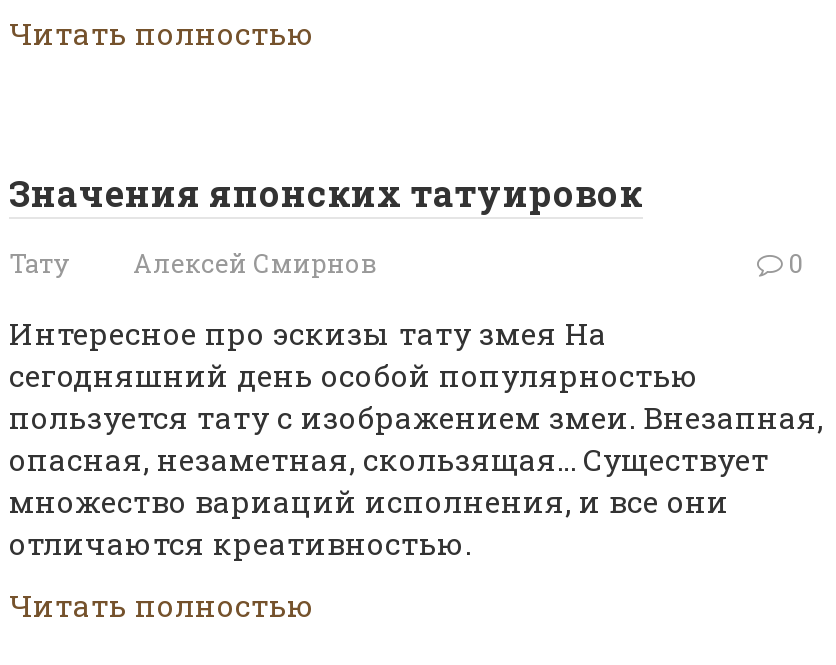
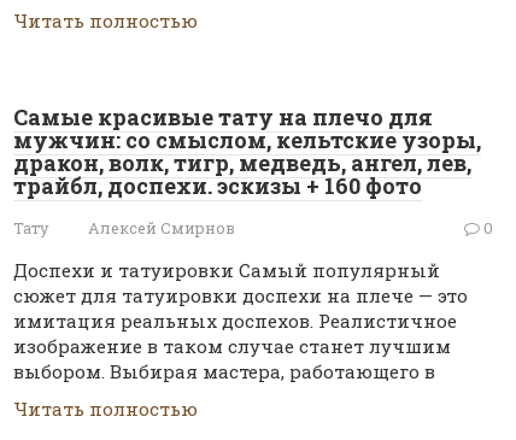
[9,169,643,217] Значения японских татуировок -> [13,102,481,200] Самые красивые тату на плечо для | мужчин: со смыслом, кельтские узоры, | дракон, волк, тигр, медведь, ангел, лев, | трайбл, доспехи. эскизы + 160 фото
moved [9,247,805,279] -> [13,218,493,237]: Тату | Алексей Смирнов | 0
[9,313,823,563] Интересное про эскизы тату змея На | сегодняшний день особой популярностью | пользуется тату с изображением змеи. Внезапная, | опасная, незаметная, скользящая… Существует | множество вариаций исполнения, и все они | отличаются креативностью. -> [13,258,468,383] Доспехи и татуировки Самый популярный | сюжет для татуировки доспехи на плече — это | имитация реальных доспехов. Реалистичное | изображение в таком случае станет лучшим | выбором. Выбирая мастера, работающего в

